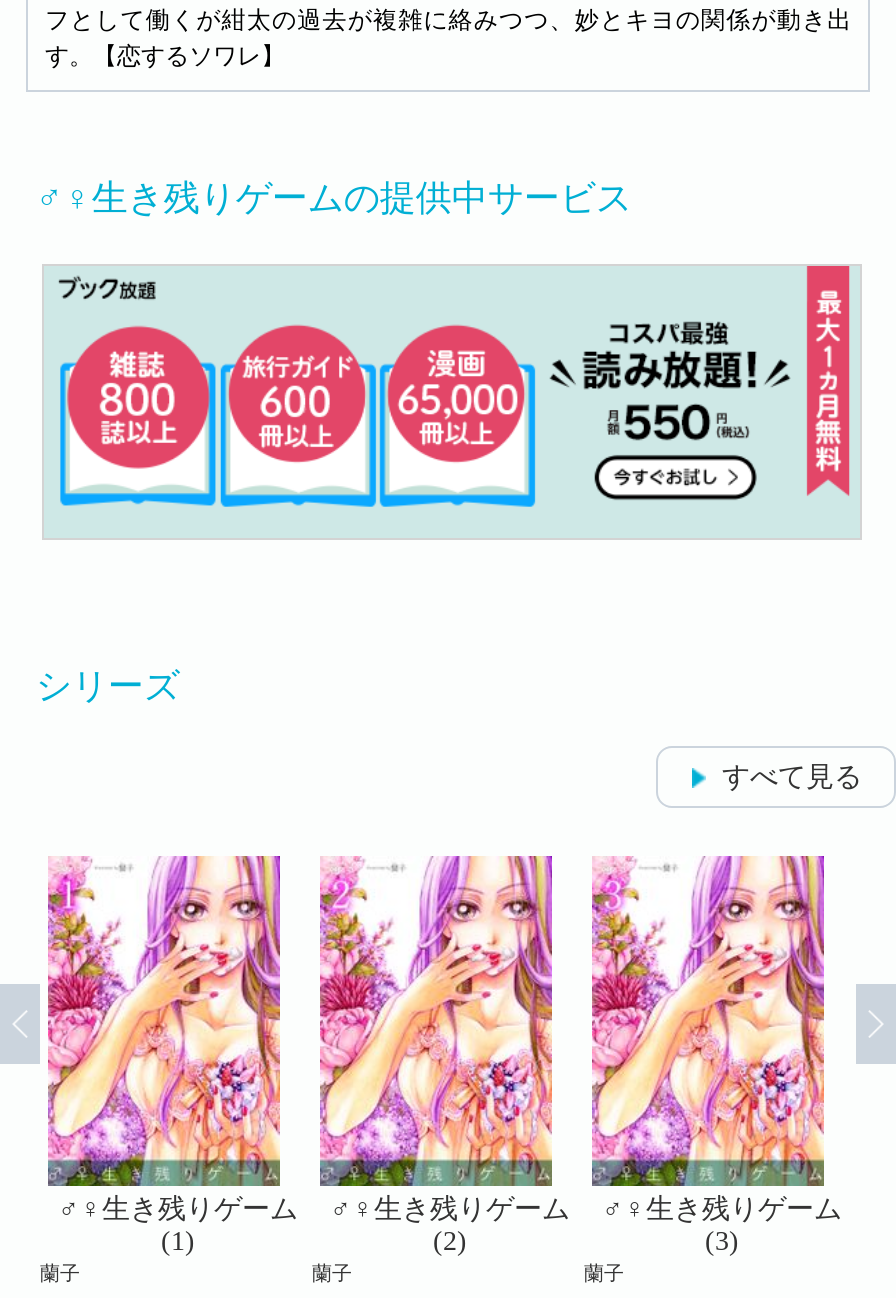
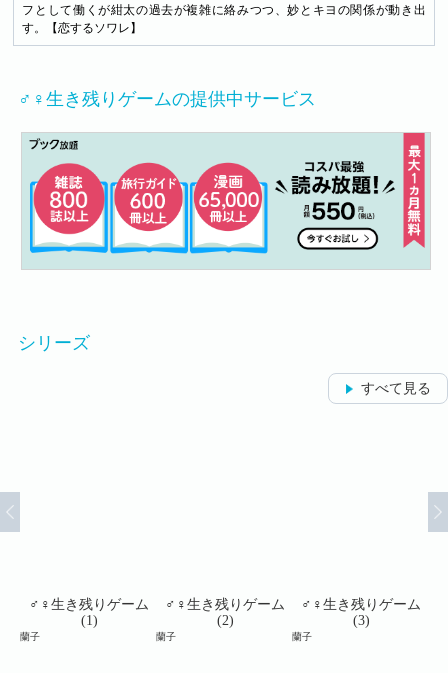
[46,854,282,1188] [image] -> none
[318,854,554,1188] [image] -> none
[590,854,826,1188] [image] -> none

